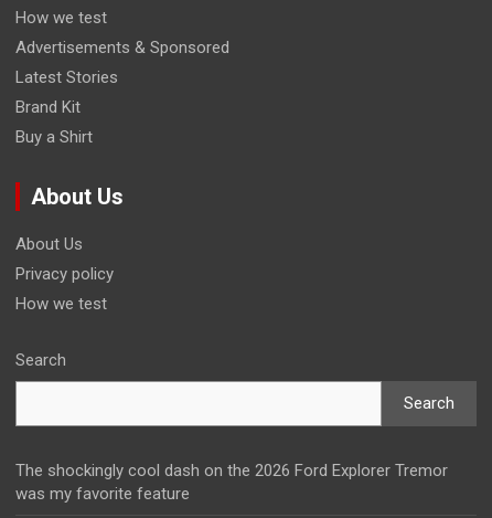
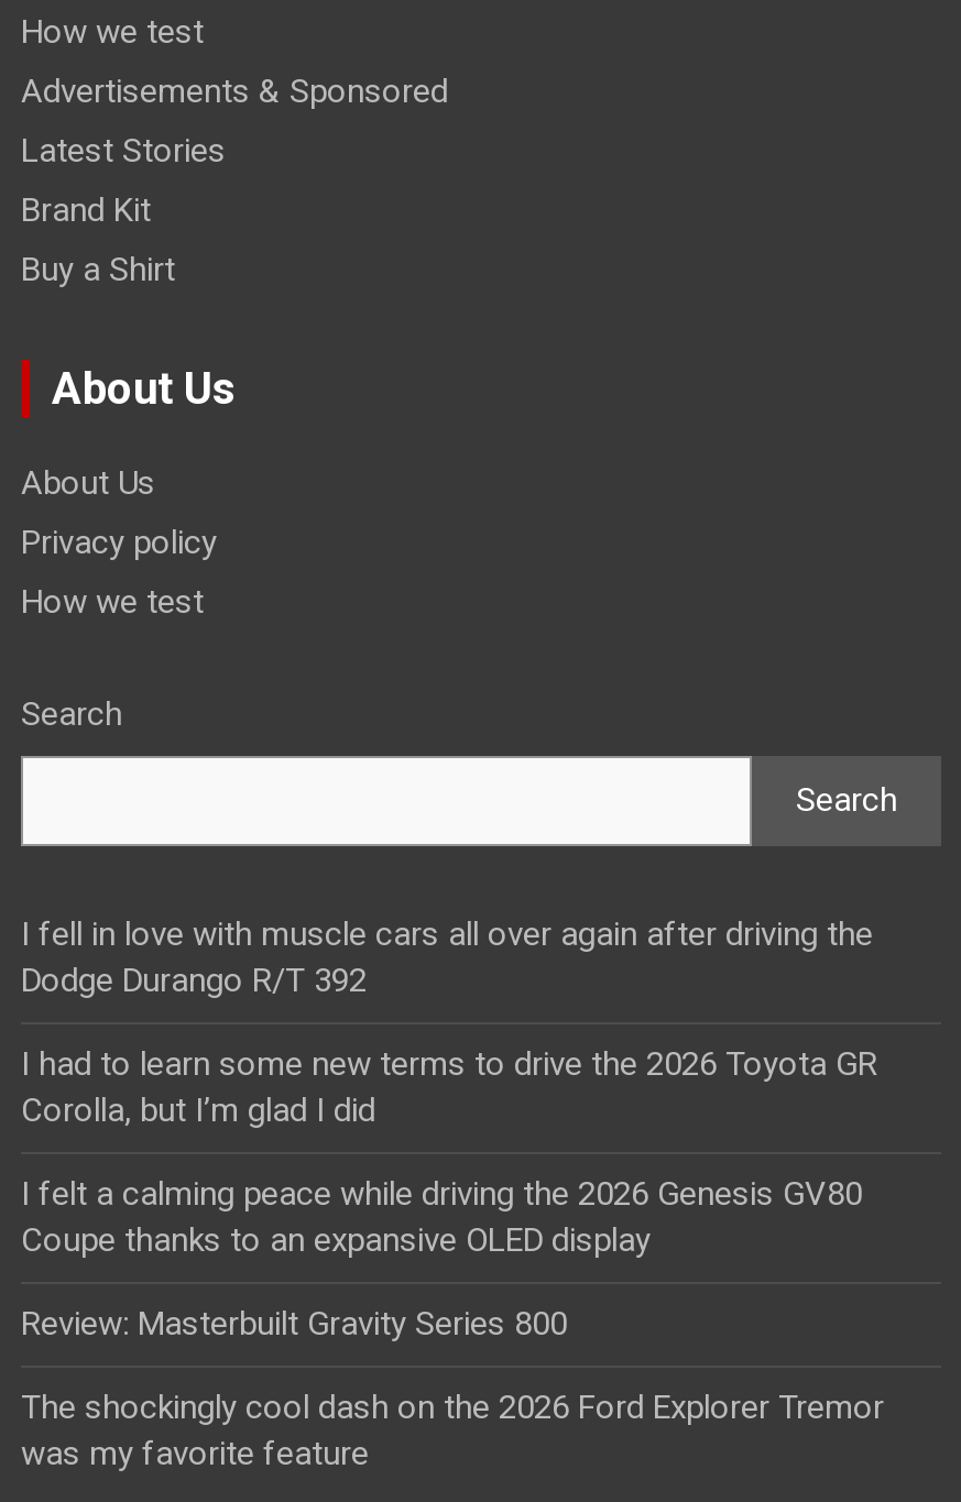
none -> [21,914,877,1344] I fell in love with muscle cars all over again after driving the | Dodge Durango R/T 392 | I had to learn some new terms to drive the 2026 Toyota GR | Corolla, but I’m glad I did | I felt a calming peace while driving the 2026 Genesis GV80 | Coupe thanks to an expansive OLED display | Review: Masterbuilt Gravity Series 800

